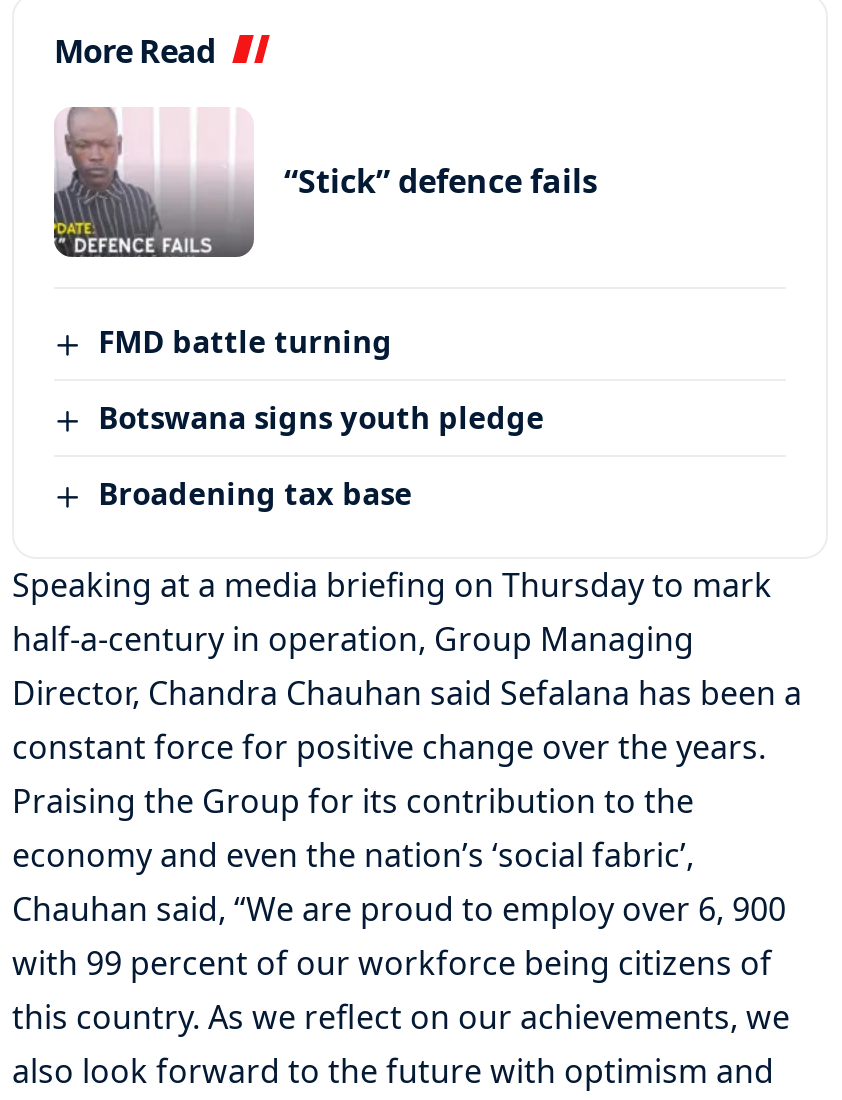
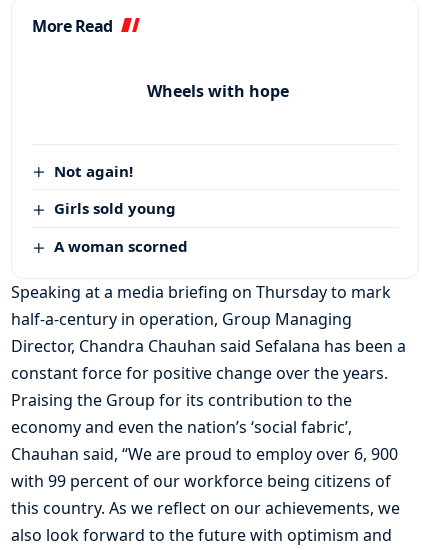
[52,104,256,260] [image] -> none
[284,159,598,203] “Stick” defence fails -> [147,79,289,101] Wheels with hope
[98,321,392,361] FMD battle turning -> [54,160,133,180] Not again!
[98,397,544,437] Botswana signs youth pledge -> [54,198,176,218] Girls sold young
[98,473,412,513] Broadening tax base -> [54,236,188,256] A woman scorned

